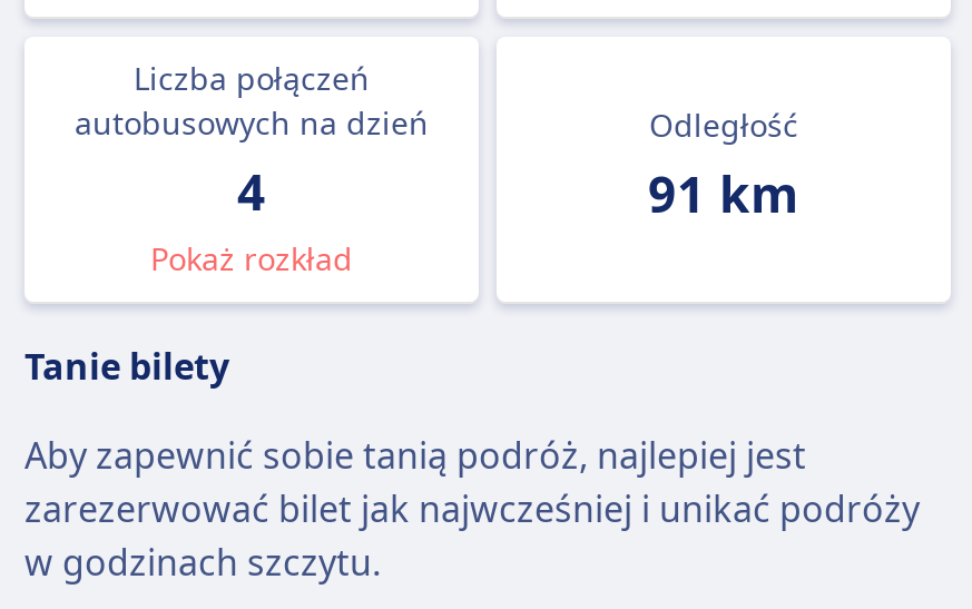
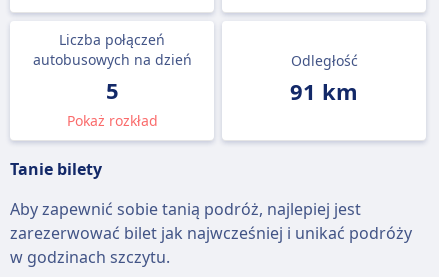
[237,157,266,224] 4 -> [105,75,118,105] 5

